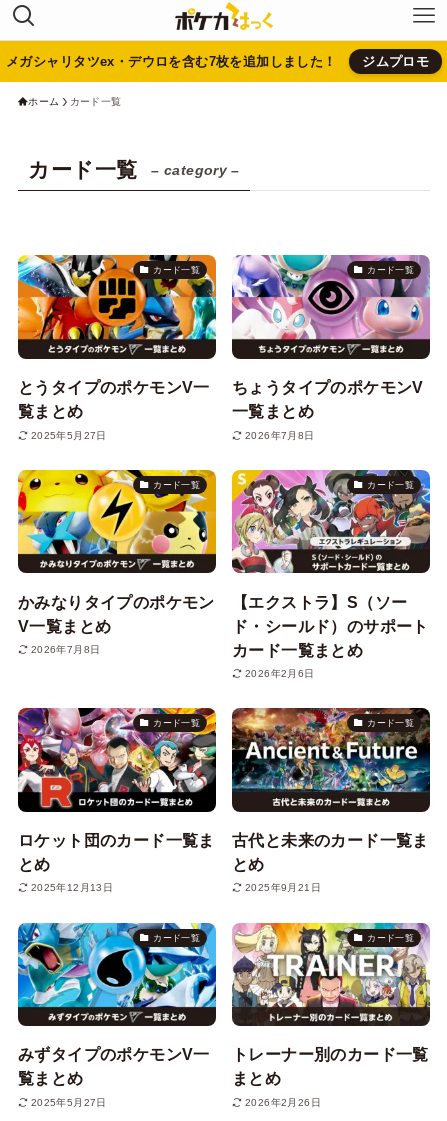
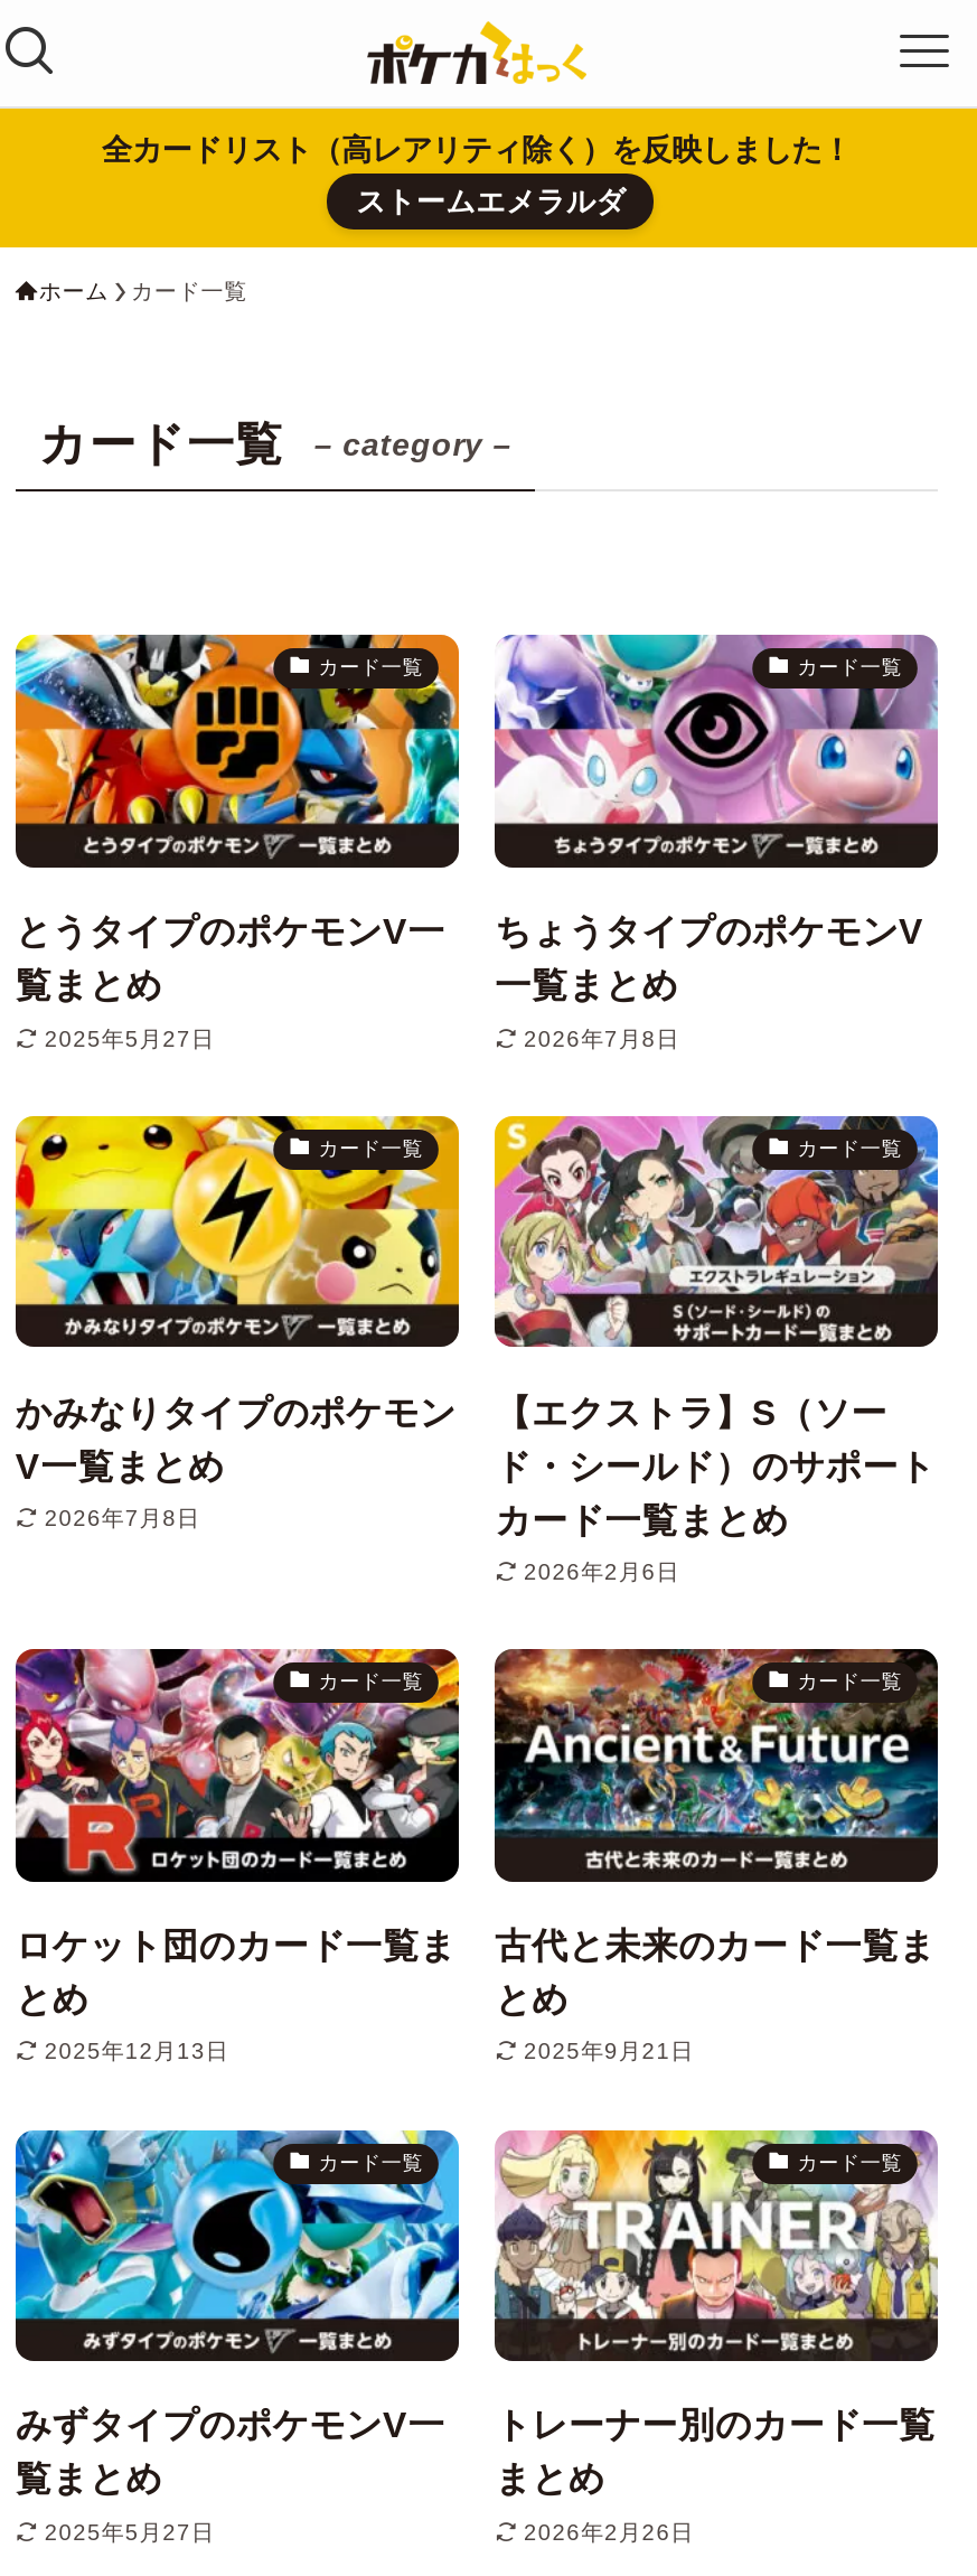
[6,54,429,69] メガシャリタツex・デウロを含む7枚を追加しました！ | ジムプロモ -> [102,133,852,218] 全カードリスト（高レアリティ除く）を反映しました！ | ストームエメラルダ

